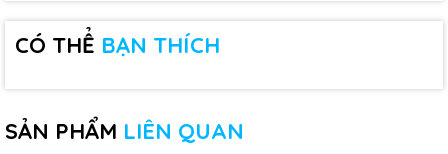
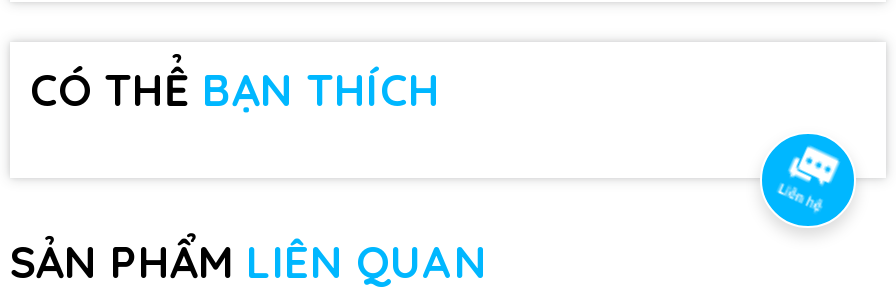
none -> [760,132,856,230] [image]

